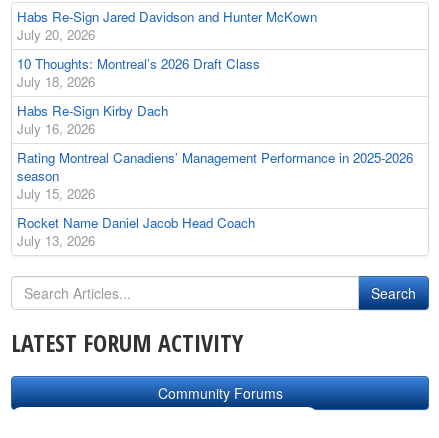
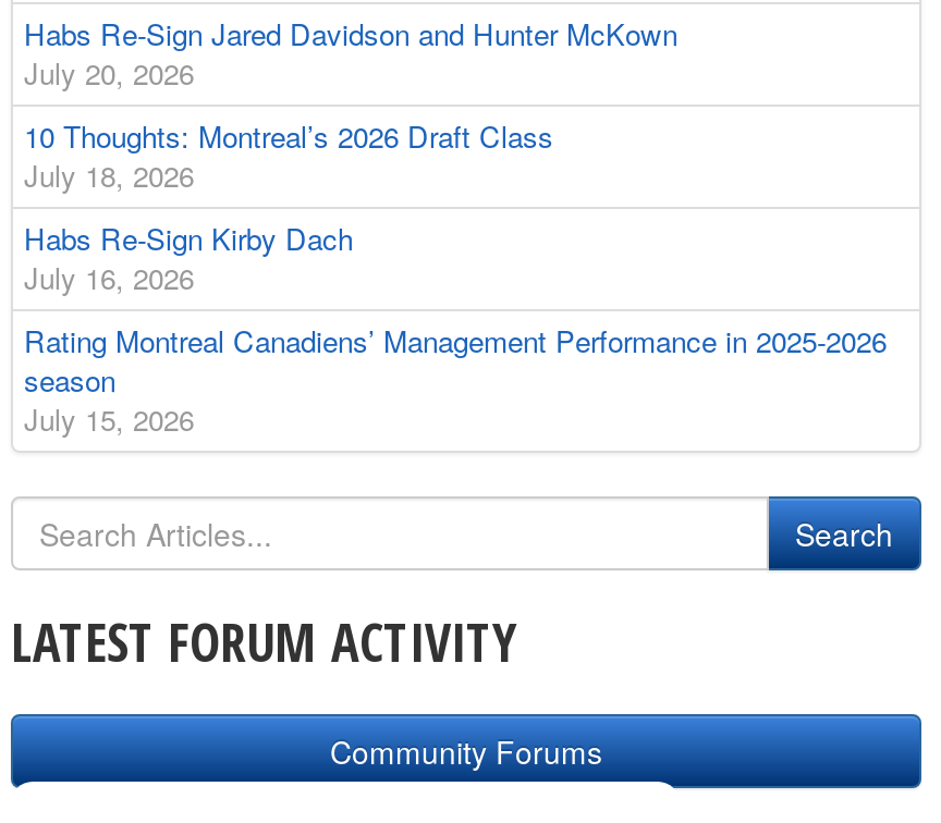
[17,213,255,250] Rocket Name Daniel Jacob Head Coach | July 13, 2026 -> none

